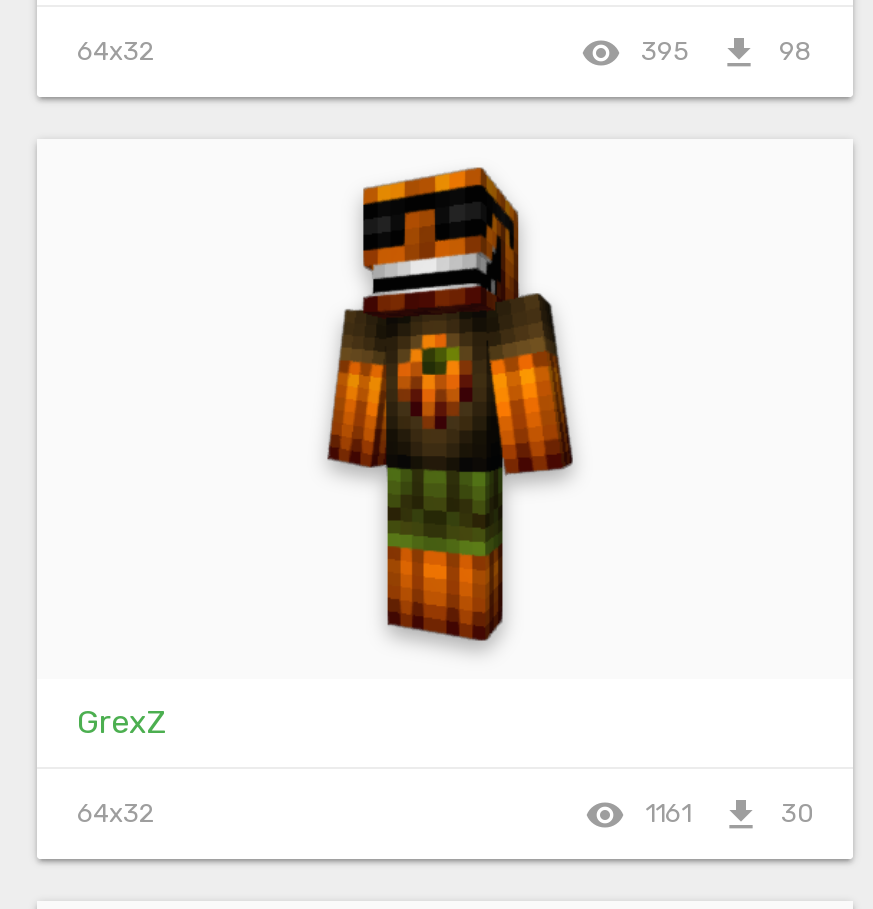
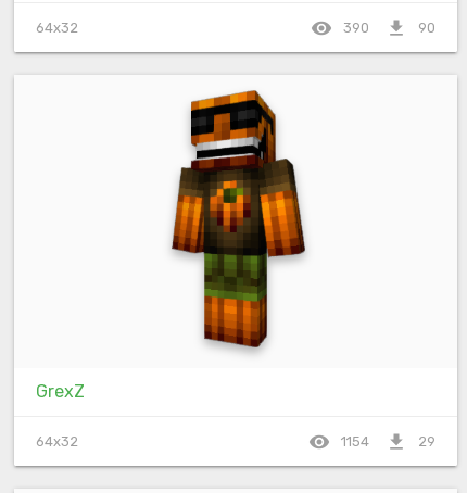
[641,37,689,67] 395 -> [343,19,369,36] 390
[779,37,813,67] 98 -> [418,19,436,36] 90
[645,798,691,828] 1161 -> [341,433,369,449] 1154
[781,798,813,828] 30 -> [418,433,436,449] 29

